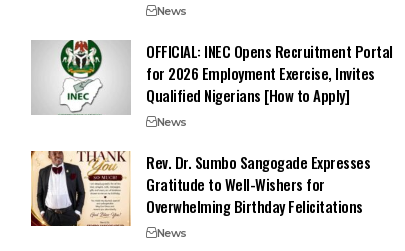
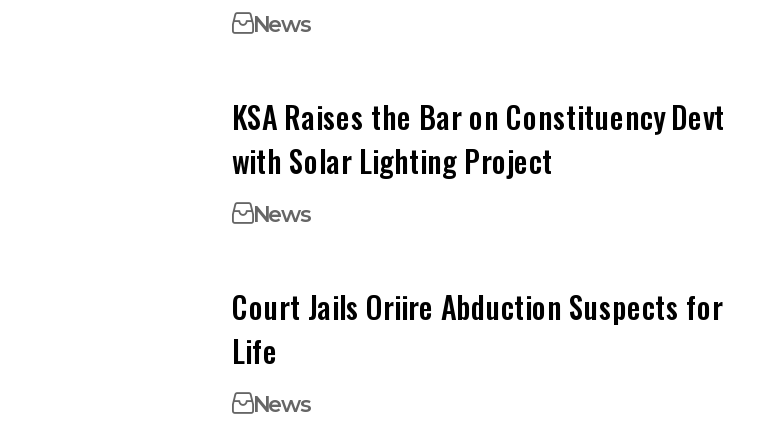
[31,39,131,116] [image] -> none
[146,40,392,106] OFFICIAL: INEC Opens Recruitment Portal | for 2026 Employment Exercise, Invites | Qualified Nigerians [How to Apply] -> [232,93,725,181] KSA Raises the Bar on Constituency Devt | with Solar Lighting Project
[30,150,132,227] [image] -> none
[146,151,370,217] Rev. Dr. Sumbo Sangogade Expresses | Gratitude to Well-Wishers for | Overwhelming Birthday Felicitations -> [232,283,723,371] Court Jails Oriire Abduction Suspects for | Life

